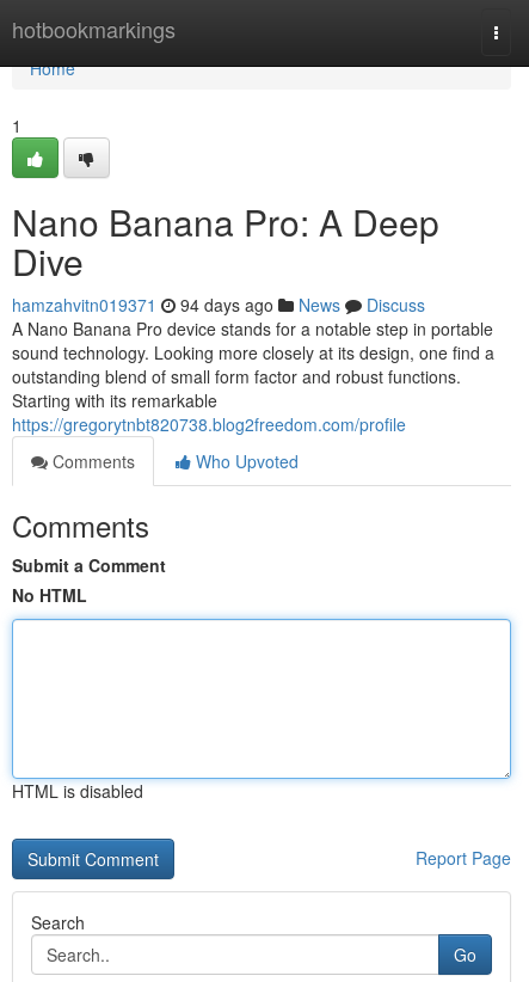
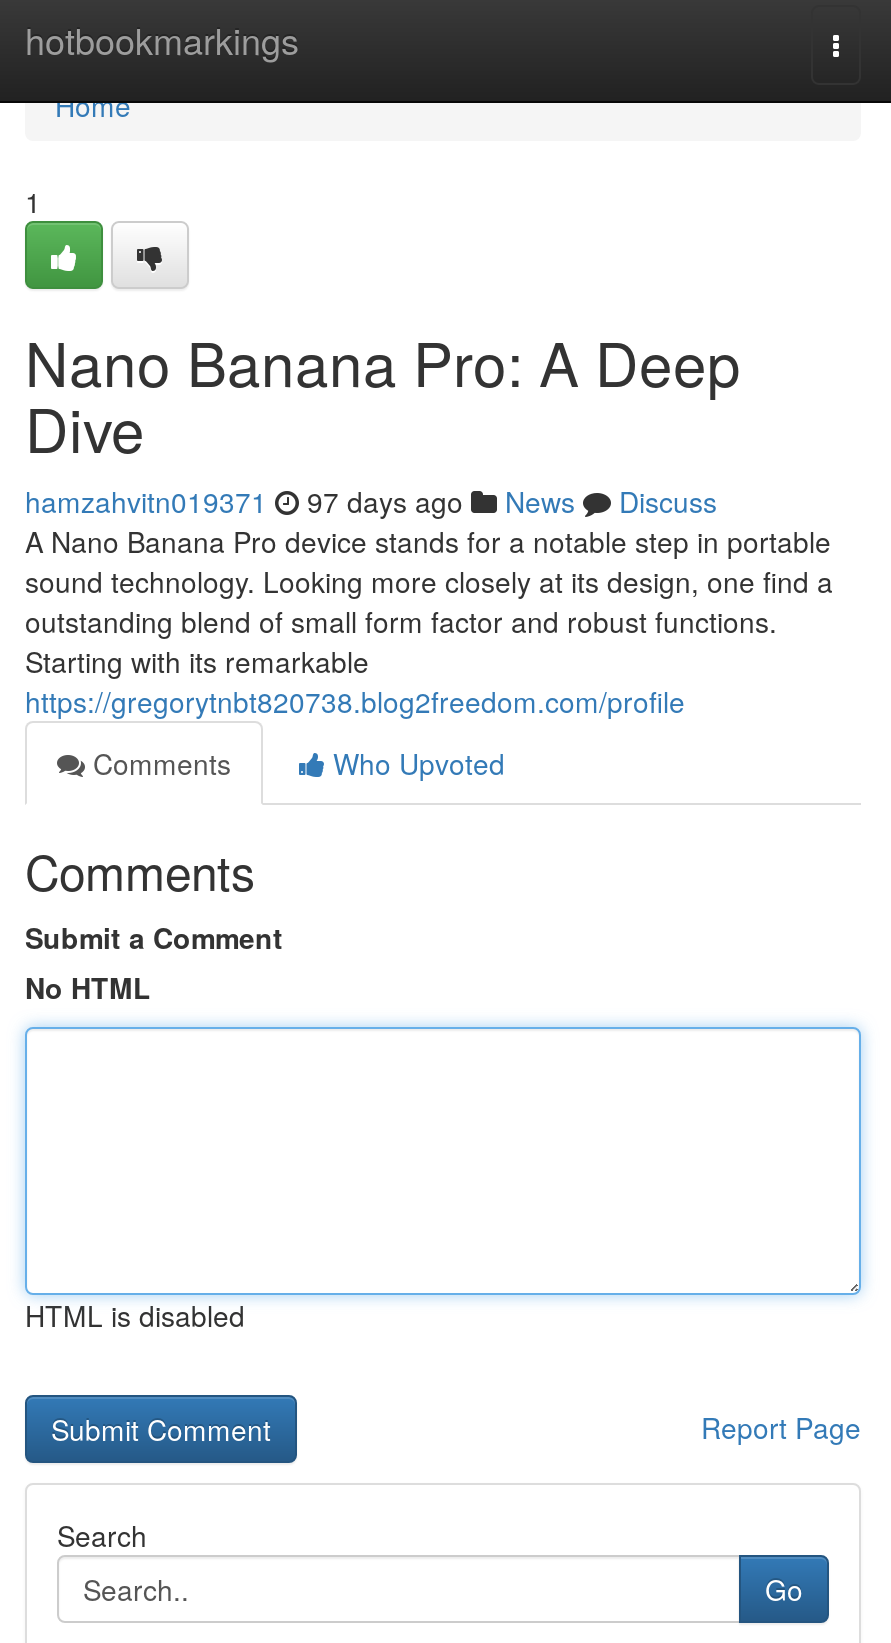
[12,293,425,317] hamzahvitn019371 94 days ago News Discuss -> [25,481,717,521] hamzahvitn019371 97 days ago News Discuss

